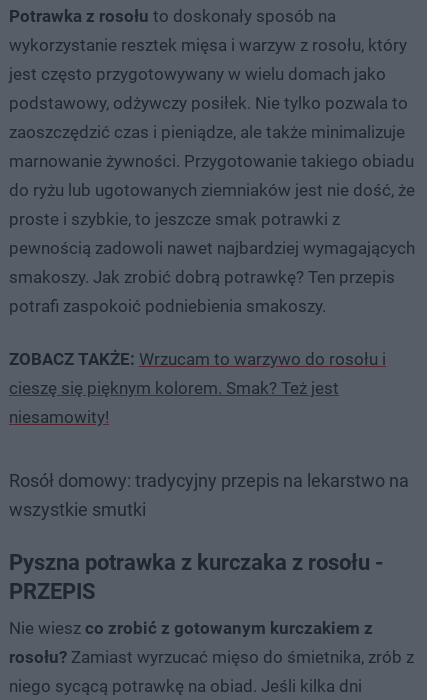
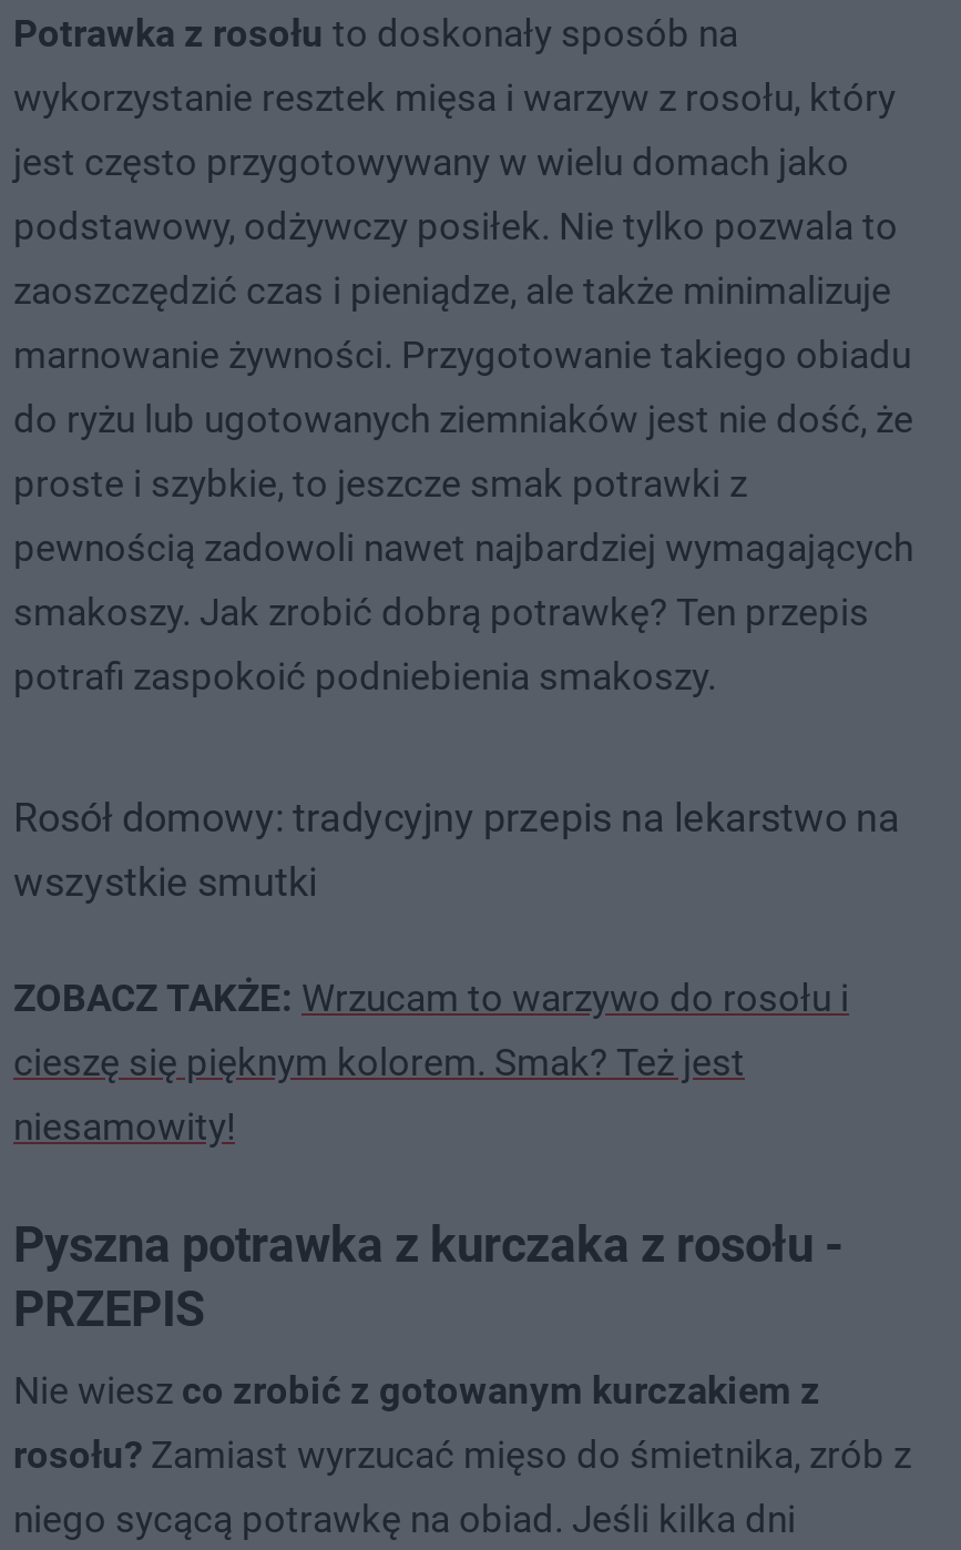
moved [9,349,386,427] -> [13,975,849,1148]: ZOBACZ TAKŻE: Wrzucam to warzywo do rosołu i | cieszę się pięknym kolorem. Smak? Też jest | niesamowity!
moved [9,470,409,520] -> [13,793,900,904]: Rosół domowy: tradycyjny przepis na lekarstwo na | wszystkie smutki

